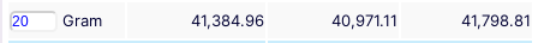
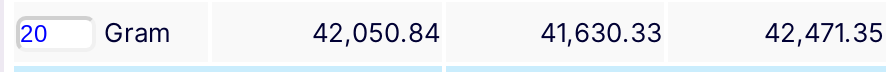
[191,11,264,30] 41,384.96 -> [312,17,440,49] 42,050.84
[331,11,397,30] 40,971.11 -> [540,17,662,49] 41,630.33
[461,11,531,30] 41,798.81 -> [764,17,884,49] 42,471.35

